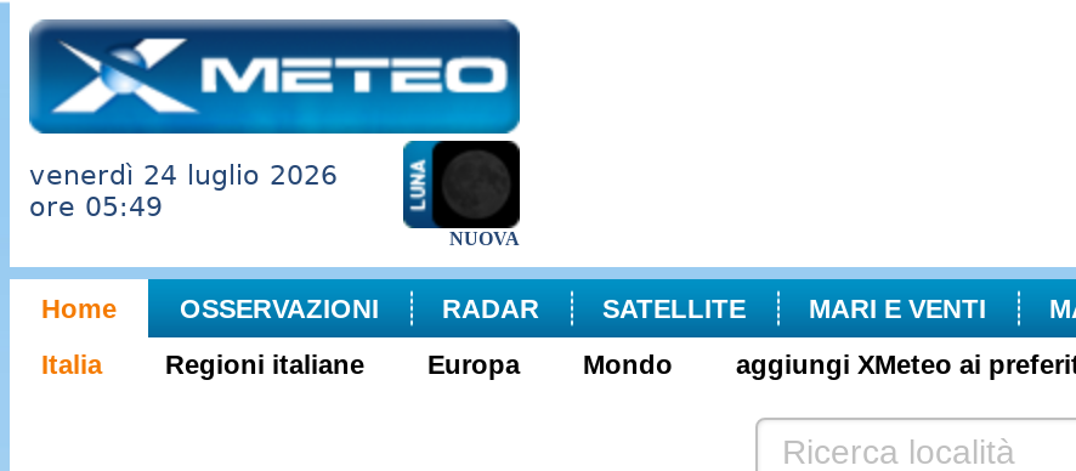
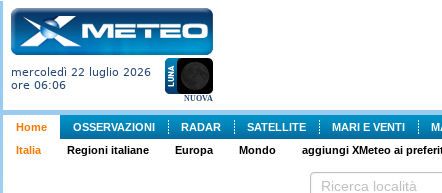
[29,160,338,192] venerdì 24 luglio 2026 -> [11,66,151,79] mercoledì 22 luglio 2026
[29,192,163,223] ore 05:49 -> [11,79,66,92] ore 06:06

